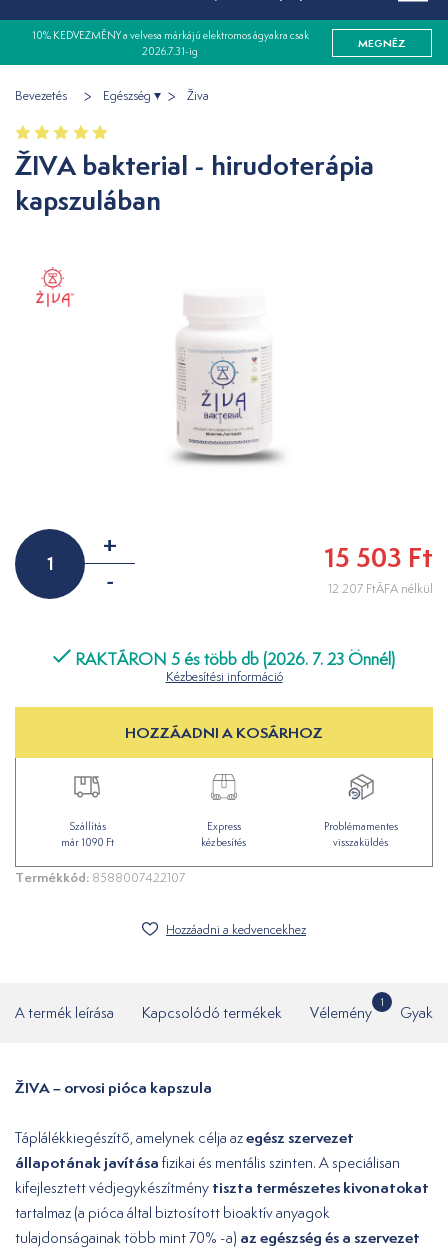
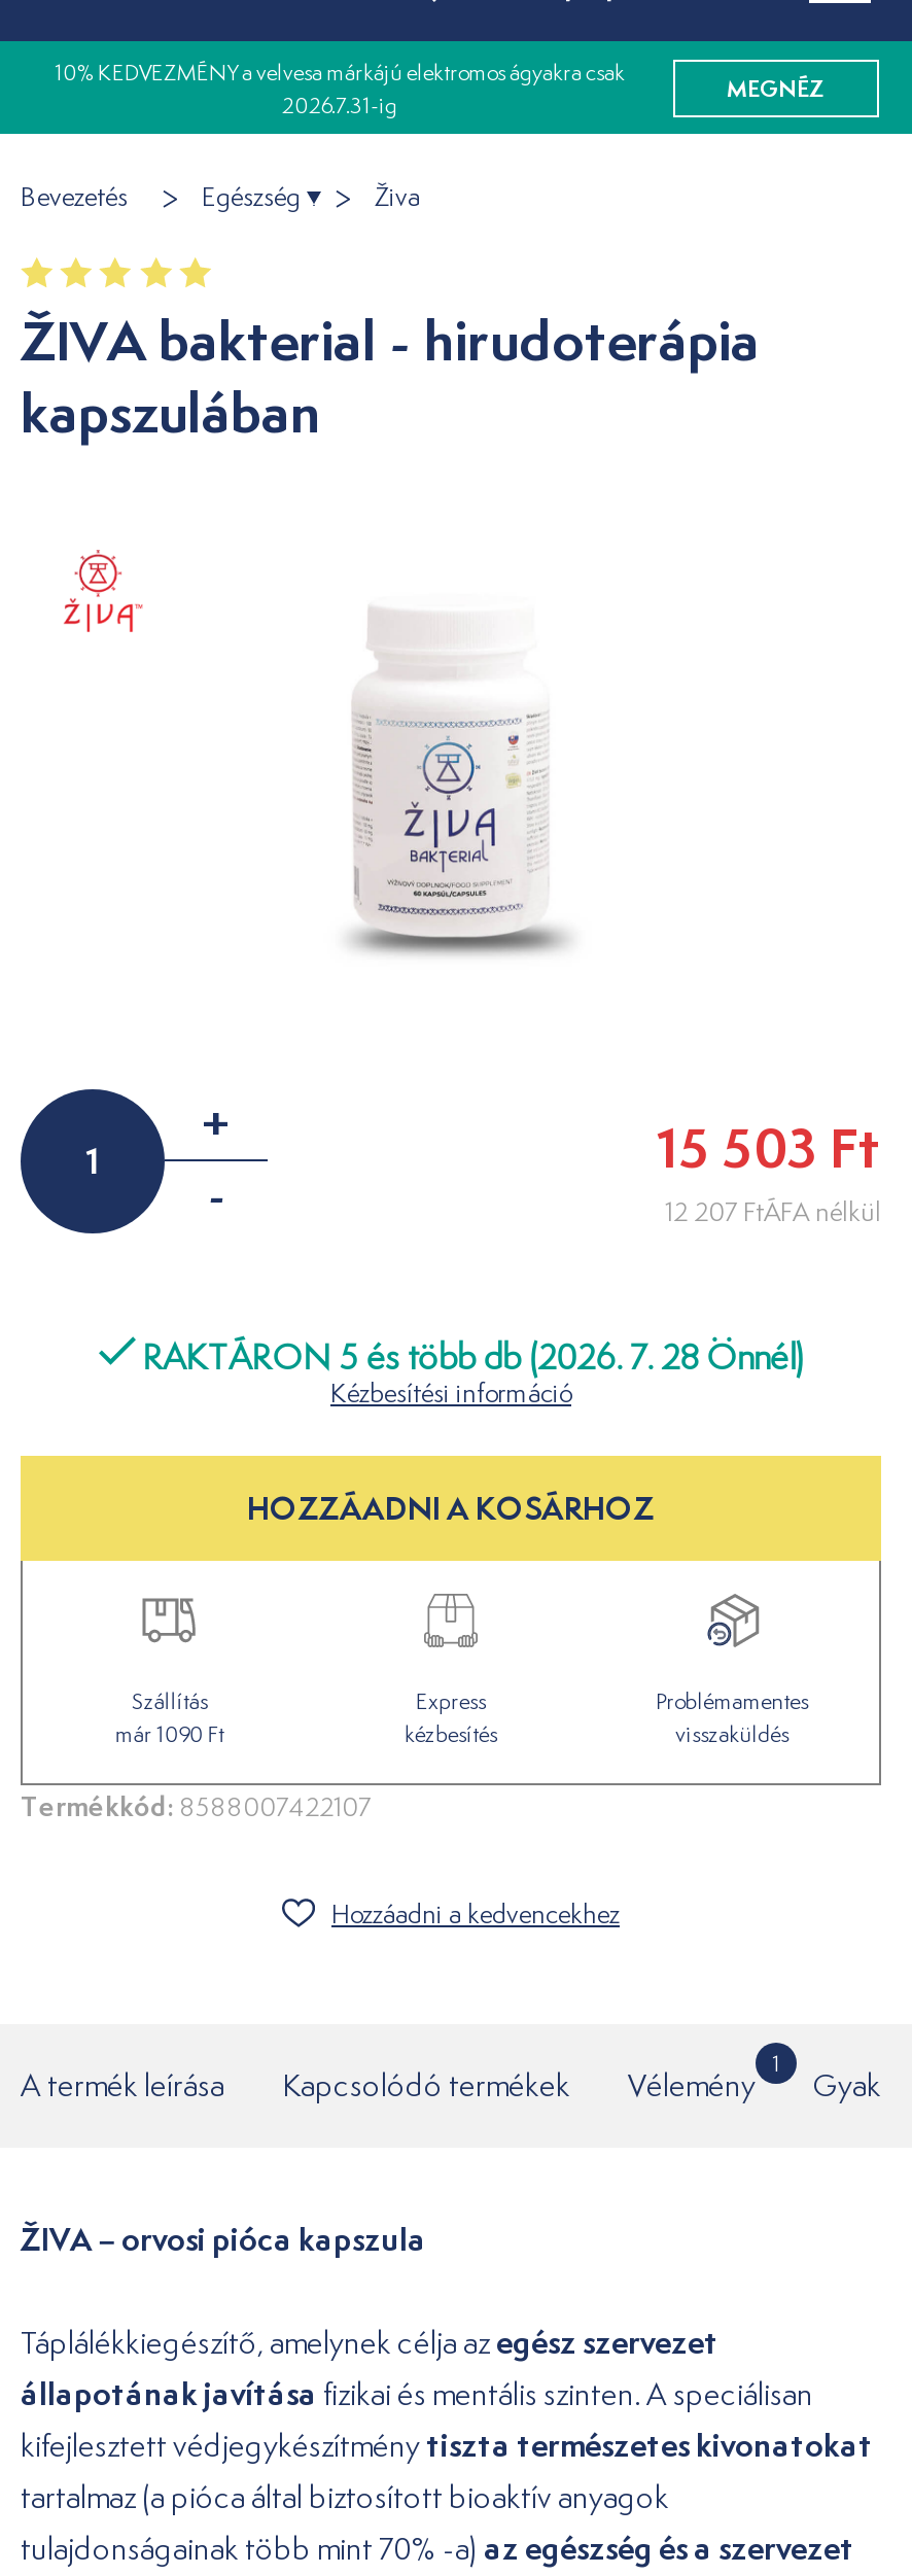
[75,648,395,670] RAKTÁRON 5 és több db (2026. 7. 23 Önnél) -> [142,1334,803,1379] RAKTÁRON 5 és több db (2026. 7. 28 Önnél)

